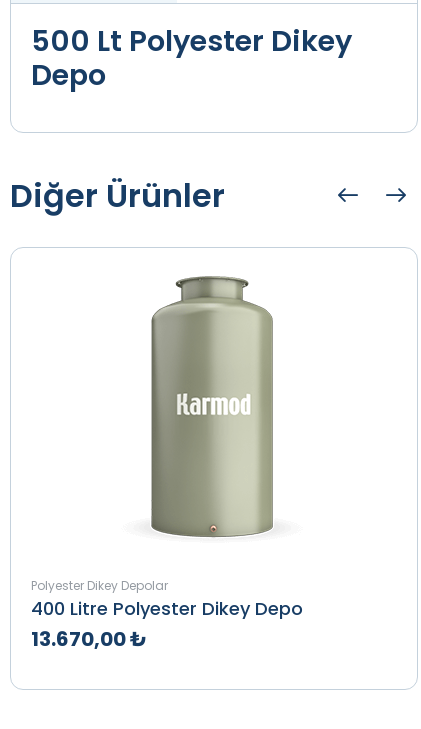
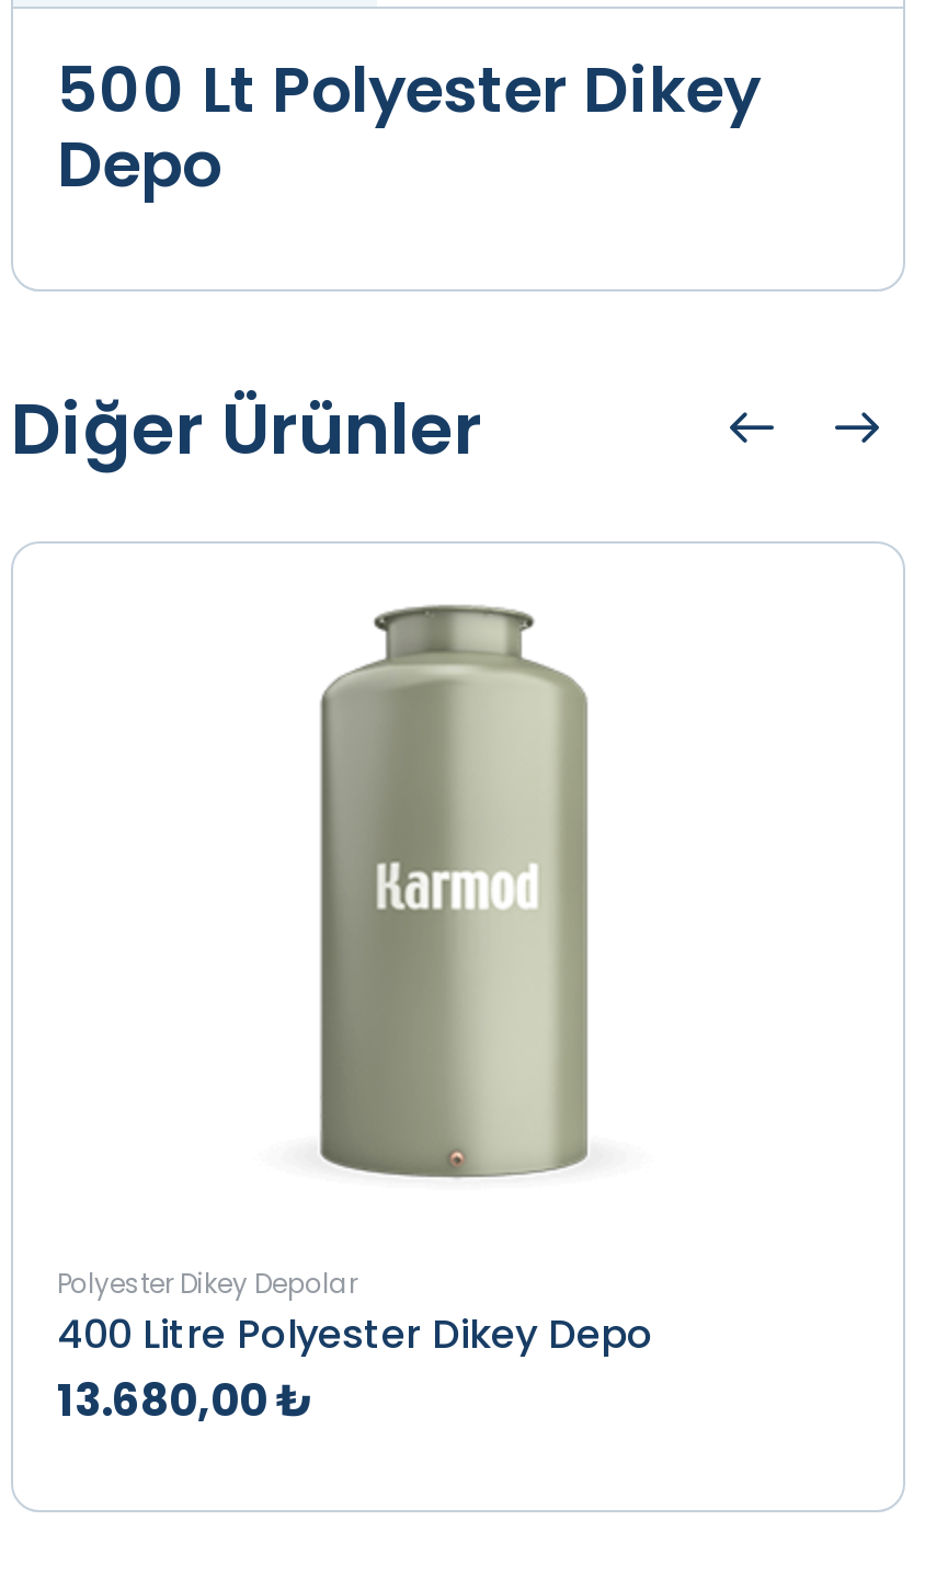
[31,625,147,653] 13.670,00 ₺ -> [57,1370,313,1431] 13.680,00 ₺

